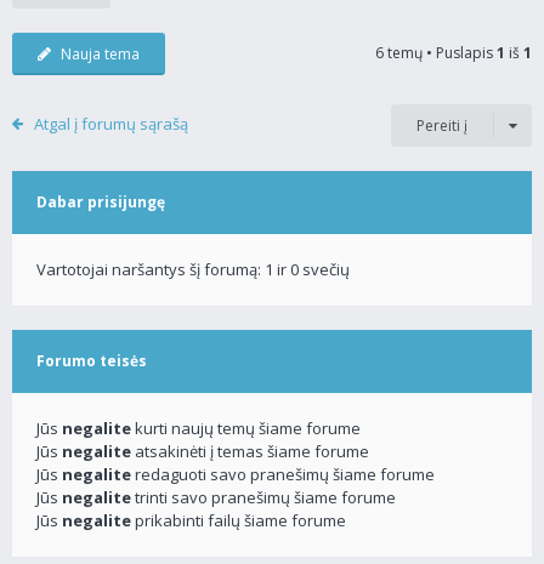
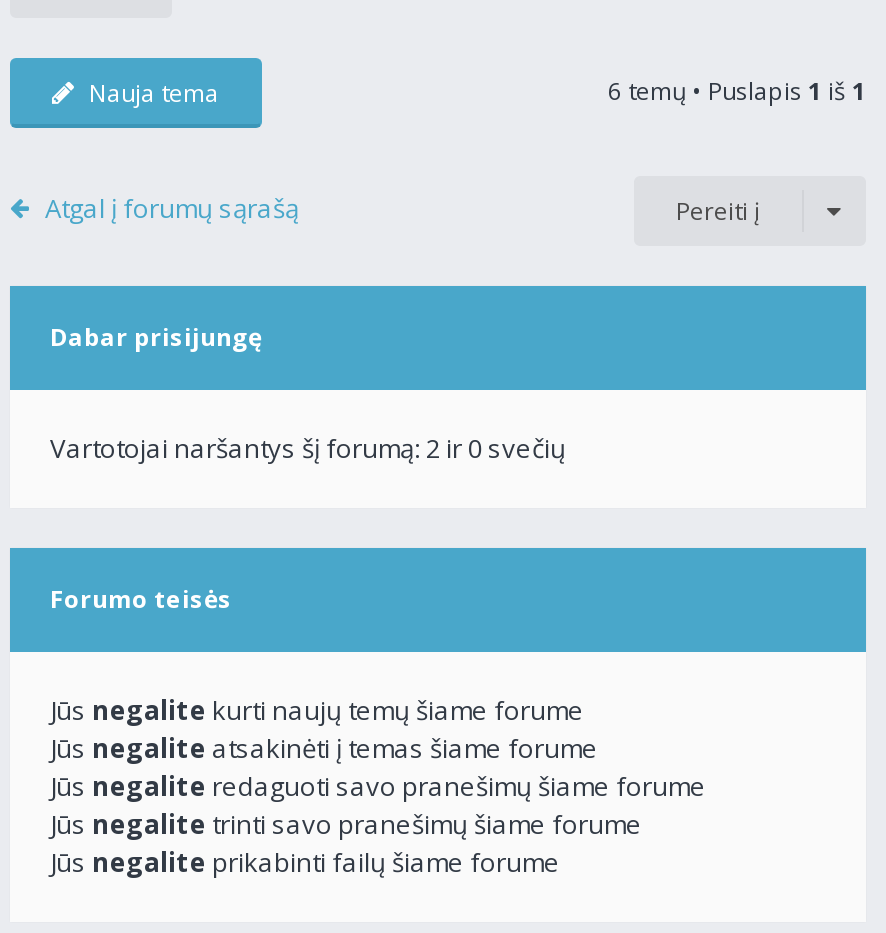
[36,258,350,280] Vartotojai naršantys šį forumą: 1 ir 0 svečių -> [50,430,566,466] Vartotojai naršantys šį forumą: 2 ir 0 svečių

